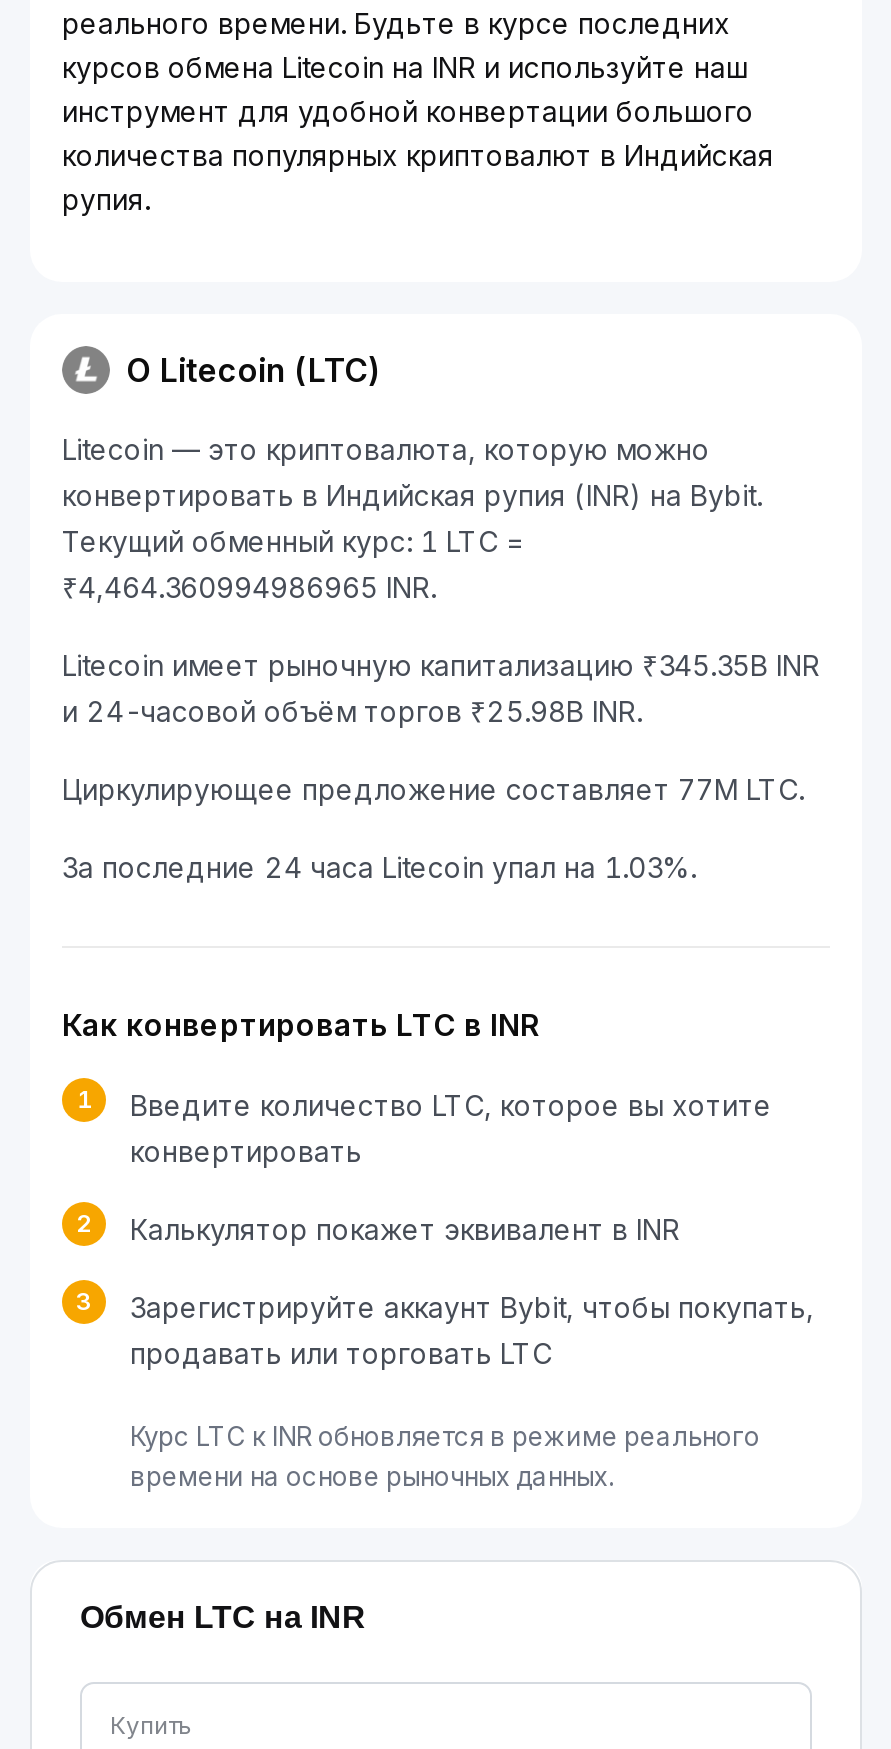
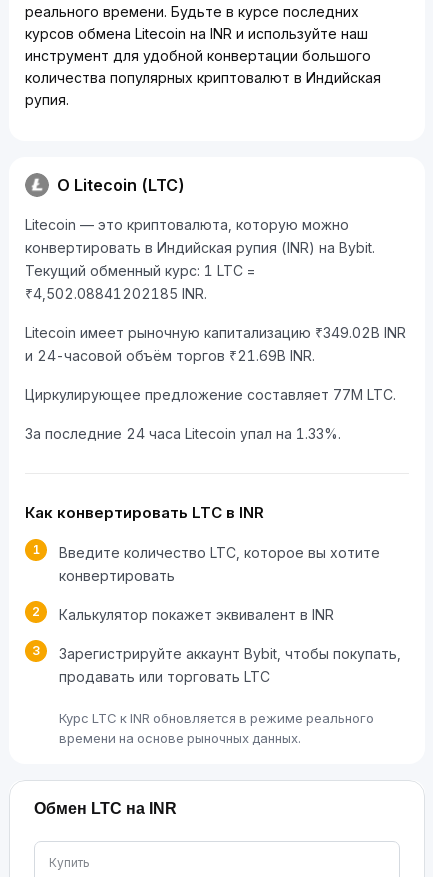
[62,570,436,604] ₹4,464.360994986965 INR. -> [25,285,207,302] ₹4,502.08841202185 INR.
[62,648,820,682] Litecoin имеет рыночную капитализацию ₹345.35B INR -> [25,324,406,341] Litecoin имеет рыночную капитализацию ₹349.02B INR
[62,694,642,728] и 24-часовой объём торгов ₹25.98B INR. -> [25,347,315,364] и 24-часовой объём торгов ₹21.69B INR.
[62,850,696,884] За последние 24 часа Litecoin упал на 1.03%. -> [25,425,341,442] За последние 24 часа Litecoin упал на 1.33%.

